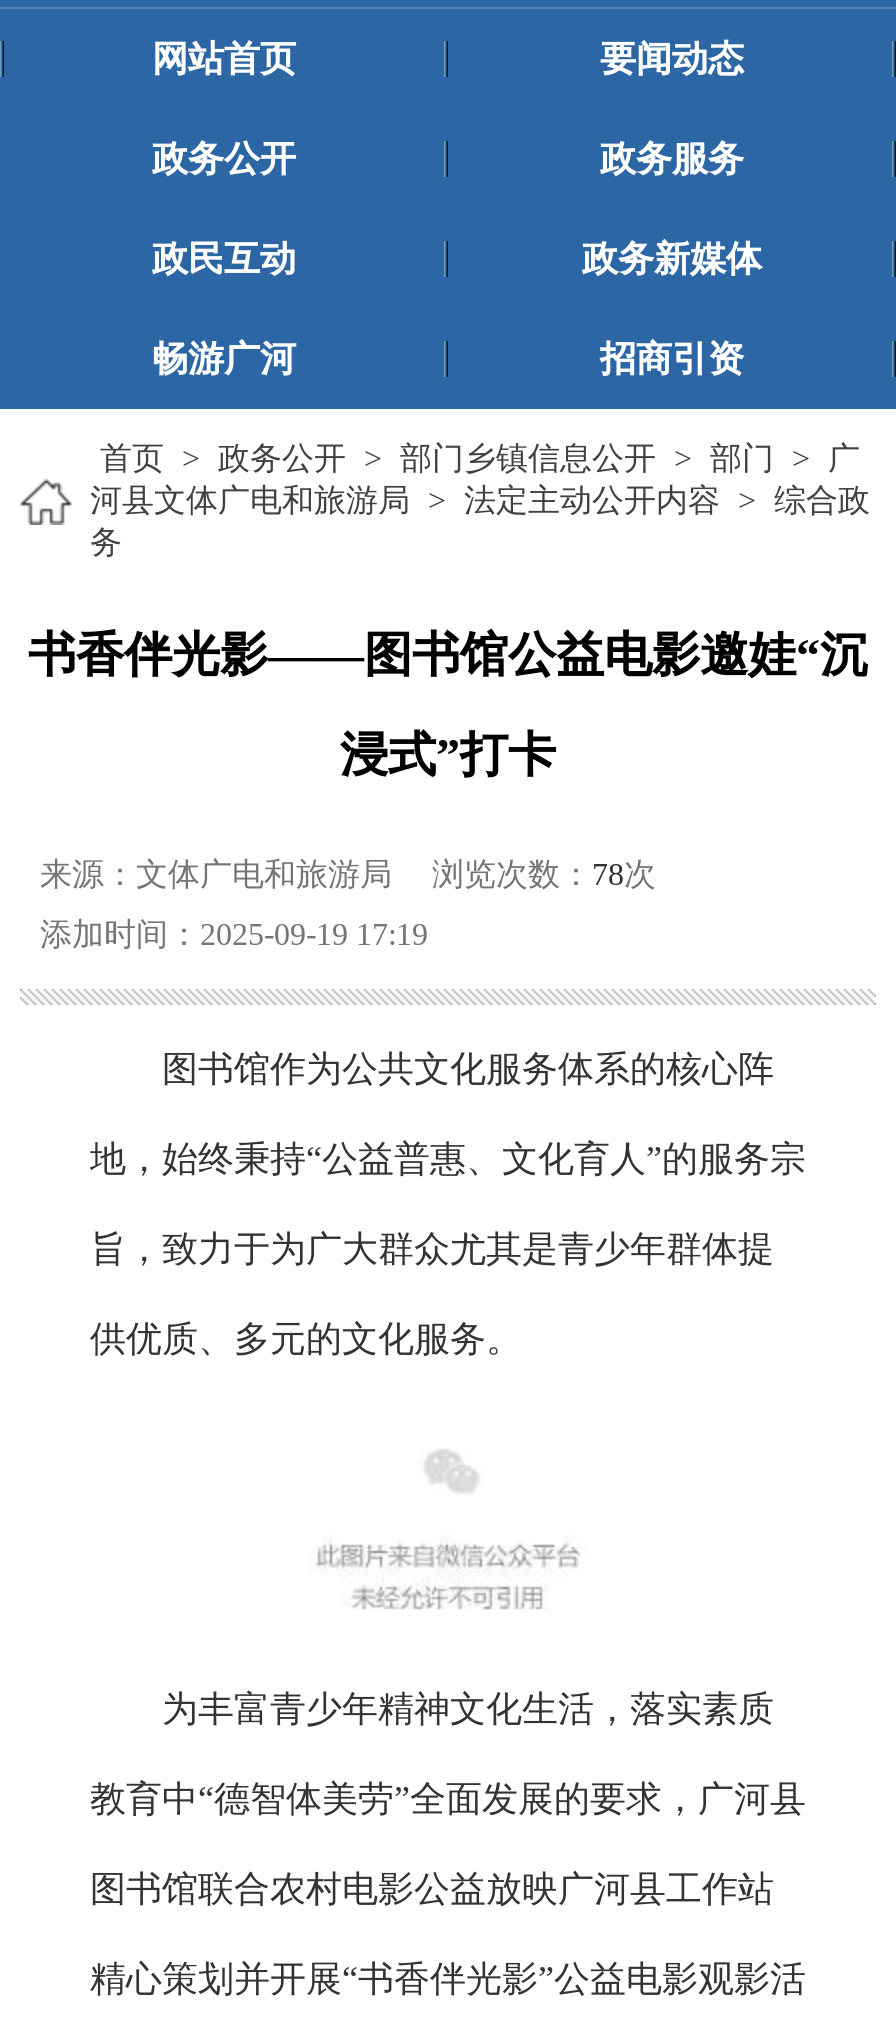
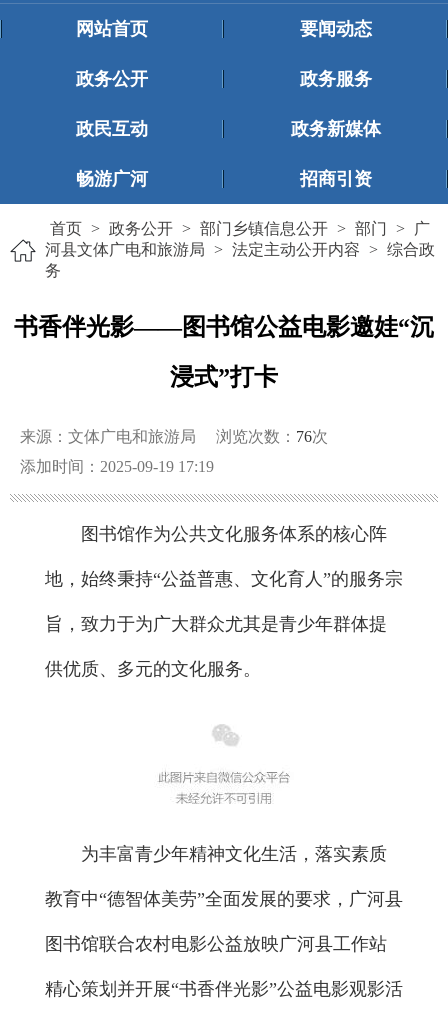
[40,857,656,891] 来源：文体广电和旅游局 浏览次数：78次 -> [20,428,328,445] 来源：文体广电和旅游局 浏览次数：76次

